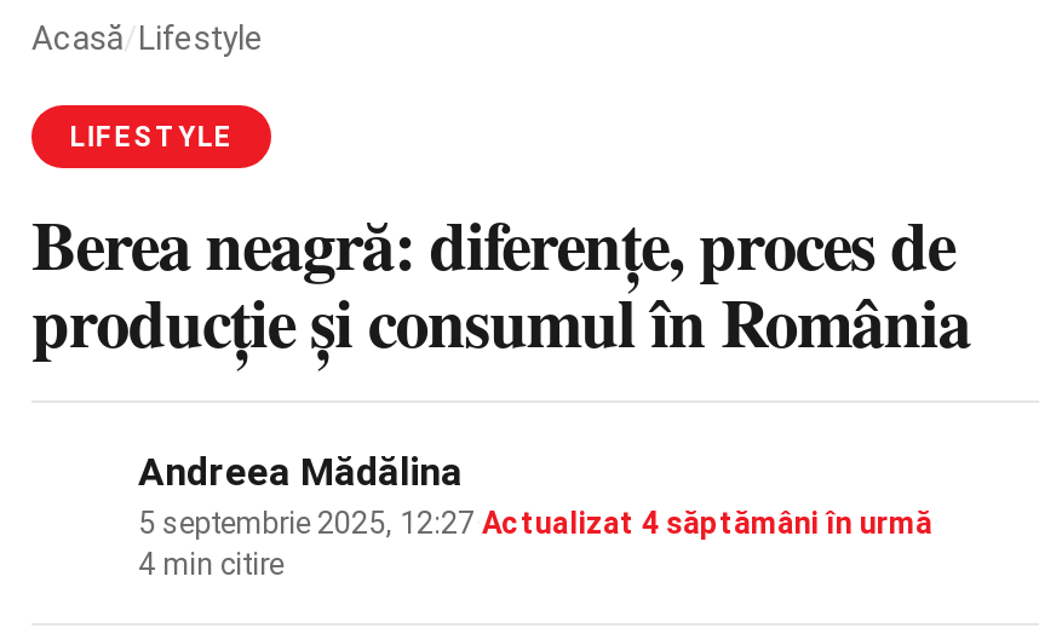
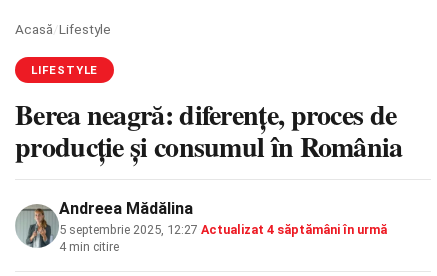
none -> [15,203,56,249] [image]

